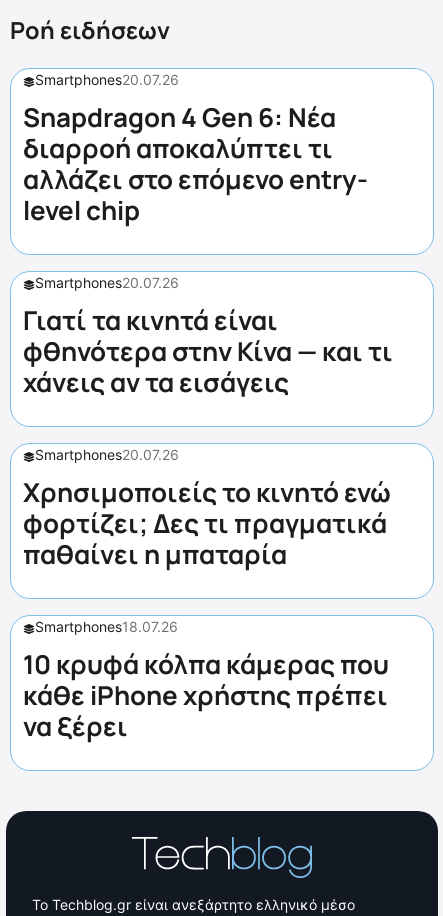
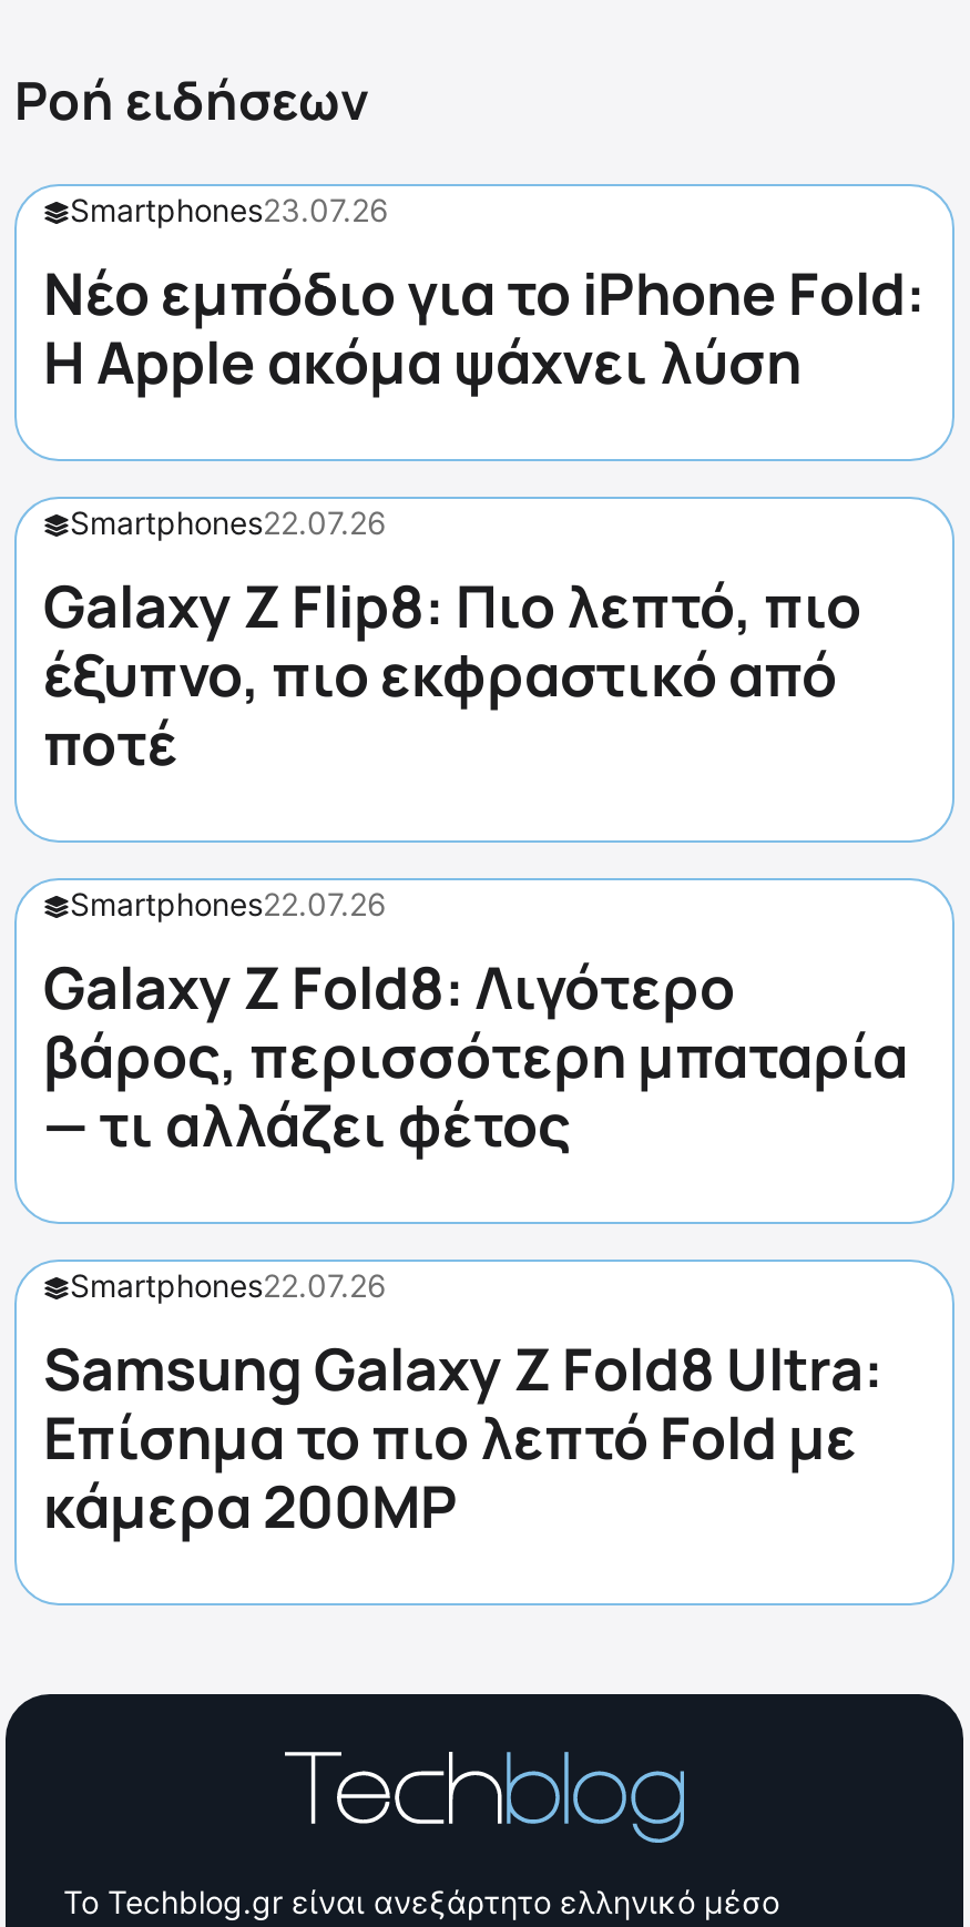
[23,71,368,228] Smartphones20.07.26 | Snapdragon 4 Gen 6: Νέα | διαρροή αποκαλύπτει τι | αλλάζει στο επόμενο entry- | level chip -> [43,192,926,402] Smartphones23.07.26 | Νέο εμπόδιο για το iPhone Fold: | Η Apple ακόμα ψάχνει λύση
[23,274,393,400] Smartphones20.07.26 | Γιατί τα κινητά είναι | φθηνότερα στην Κίνα — και τι | χάνεις αν τα εισάγεις -> [43,504,861,784] Smartphones22.07.26 | Galaxy Z Flip8: Πιο λεπτό, πιο | έξυπνο, πιο εκφραστικό από | ποτέ
[23,446,391,572] Smartphones20.07.26 | Χρησιμοποιείς το κινητό ενώ | φορτίζει; Δες τι πραγματικά | παθαίνει η μπαταρία -> [43,886,908,1165] Smartphones22.07.26 | Galaxy Z Fold8: Λιγότερο | βάρος, περισσότερη μπαταρία | — τι αλλάζει φέτος
[23,618,389,744] Smartphones18.07.26 | 10 κρυφά κόλπα κάμερας που | κάθε iPhone χρήστης πρέπει | να ξέρει -> [43,1267,884,1546] Smartphones22.07.26 | Samsung Galaxy Z Fold8 Ultra: | Επίσημα το πιο λεπτό Fold με | κάμερα 200MP

